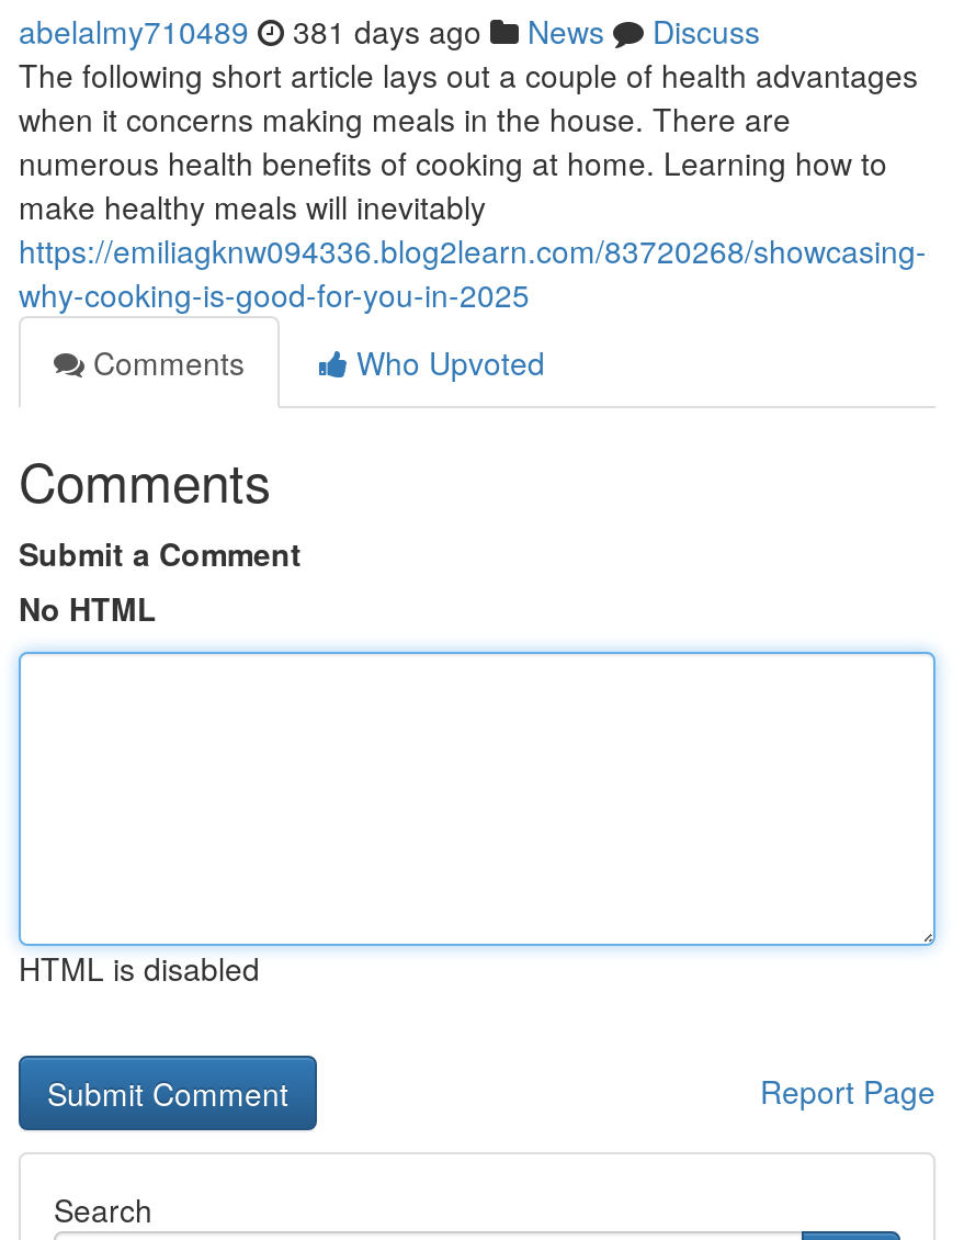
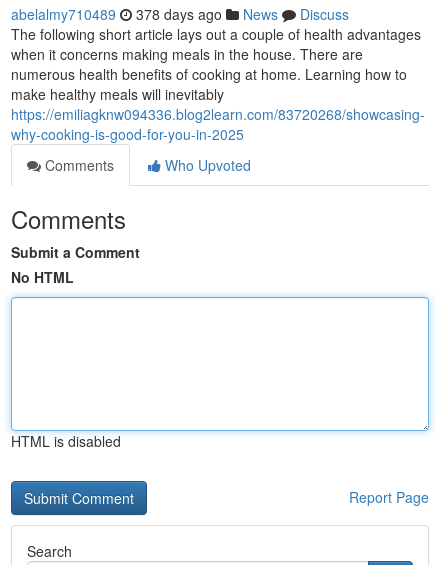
[19,9,760,53] abelalmy710489 381 days ago News Discuss -> [11,4,349,24] abelalmy710489 378 days ago News Discuss

